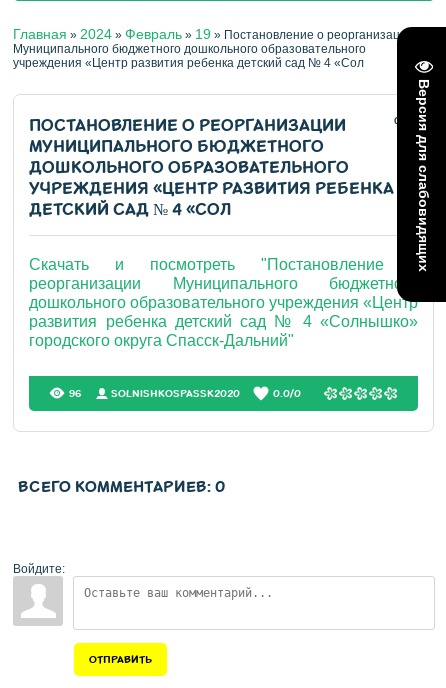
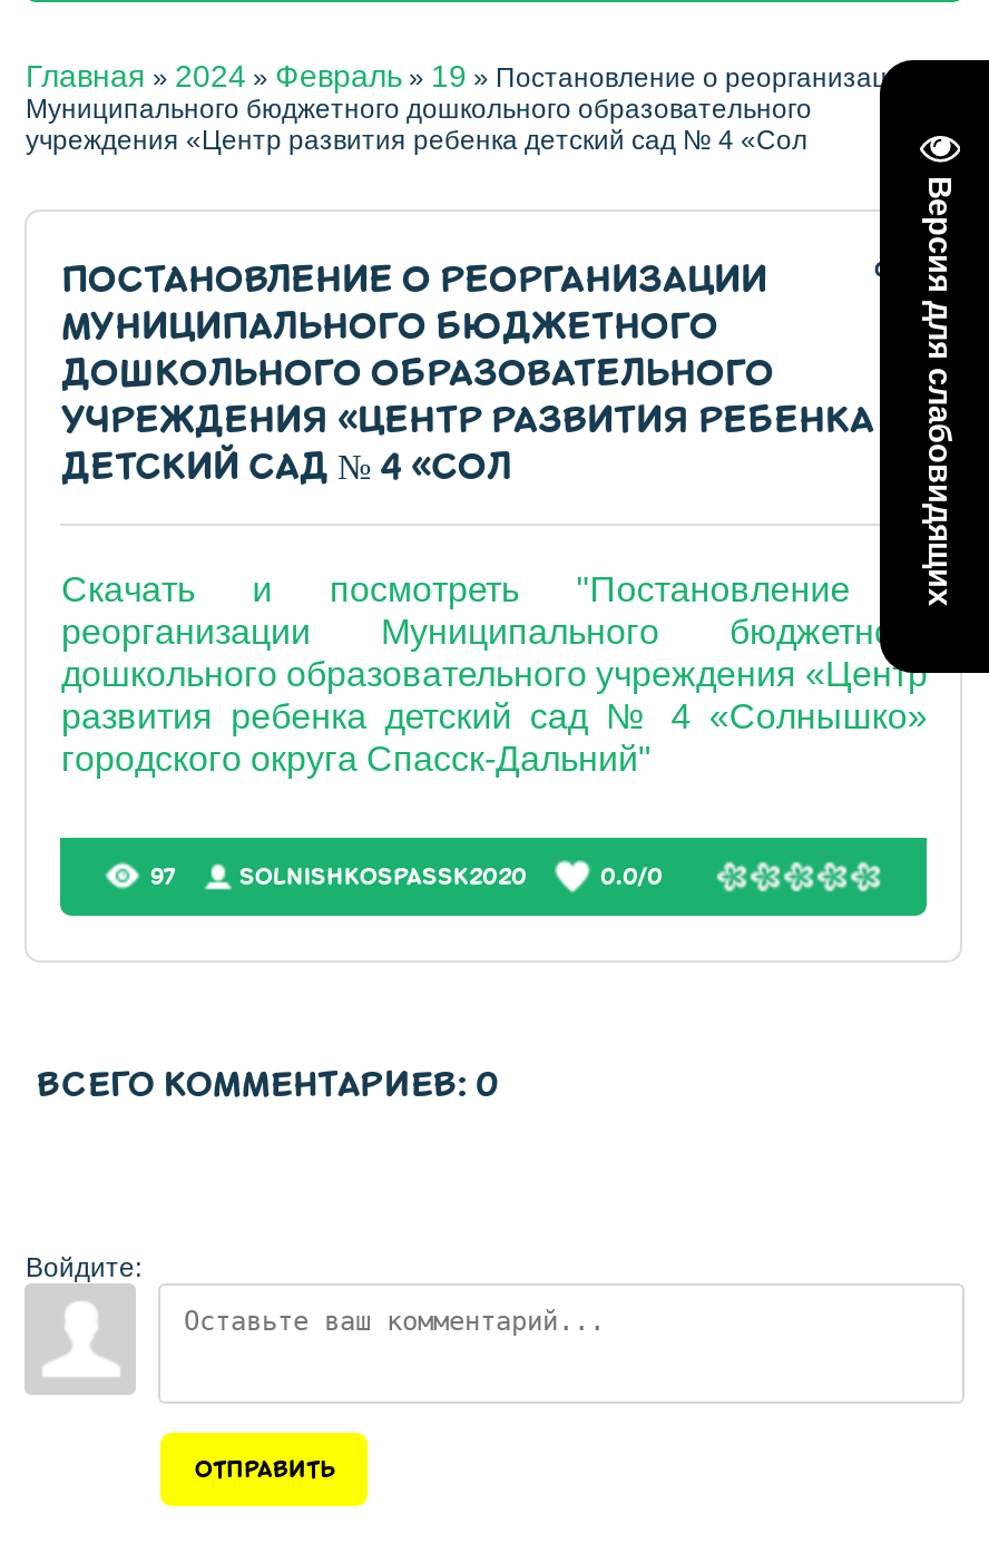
[69,387,82,400] 96 -> [150,862,175,891] 97

